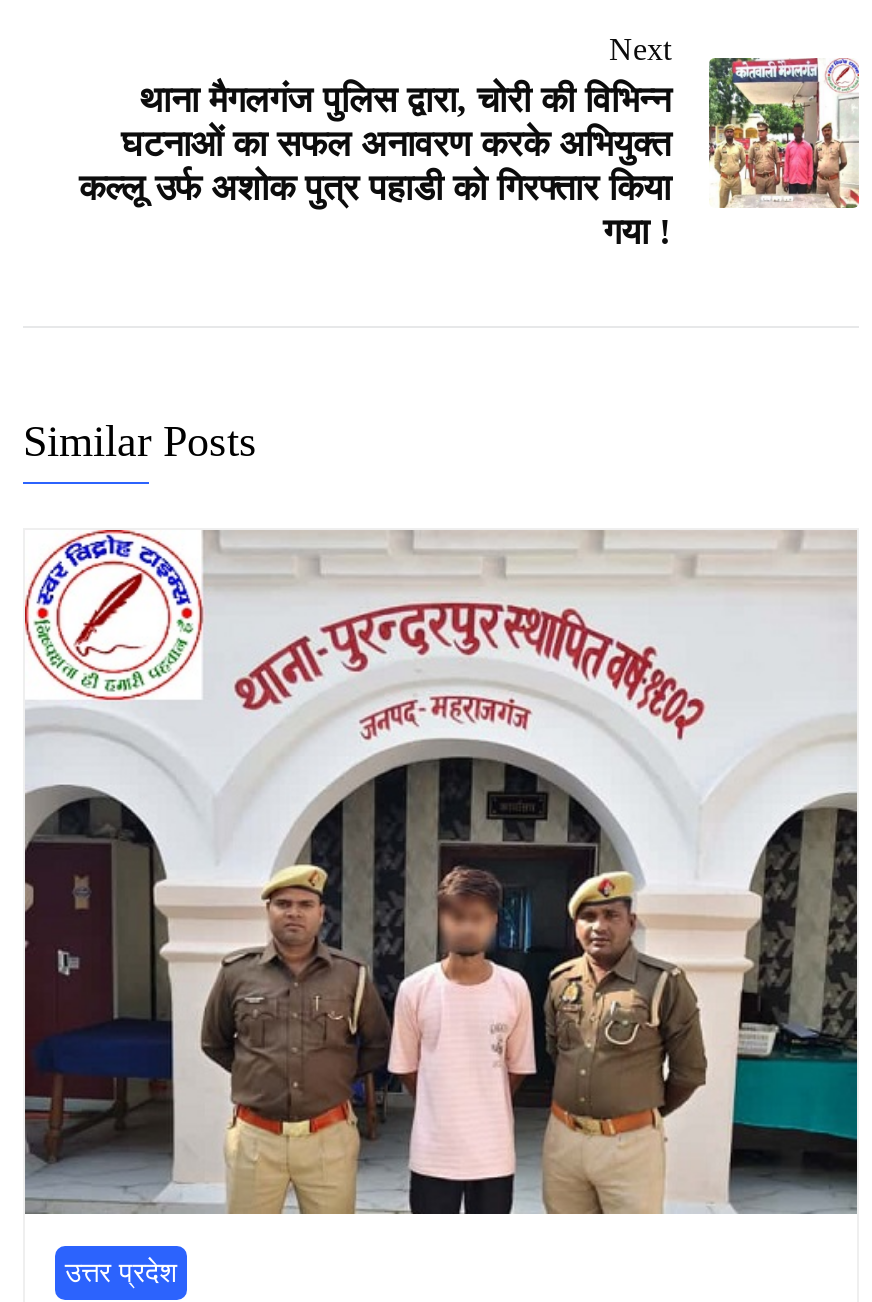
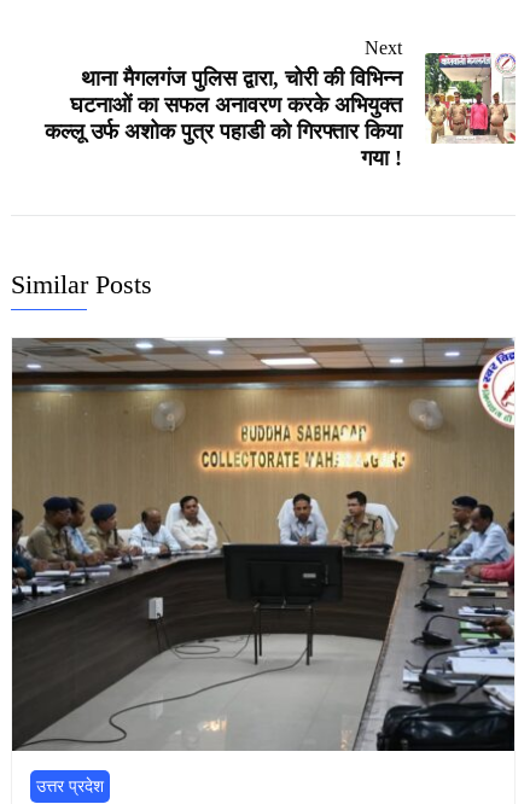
[23,528,859,1214] [image] -> [11,337,516,752] [image]

